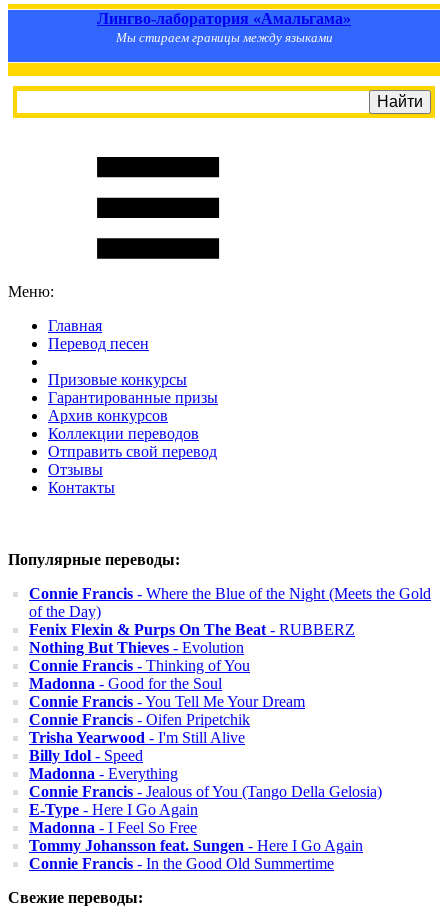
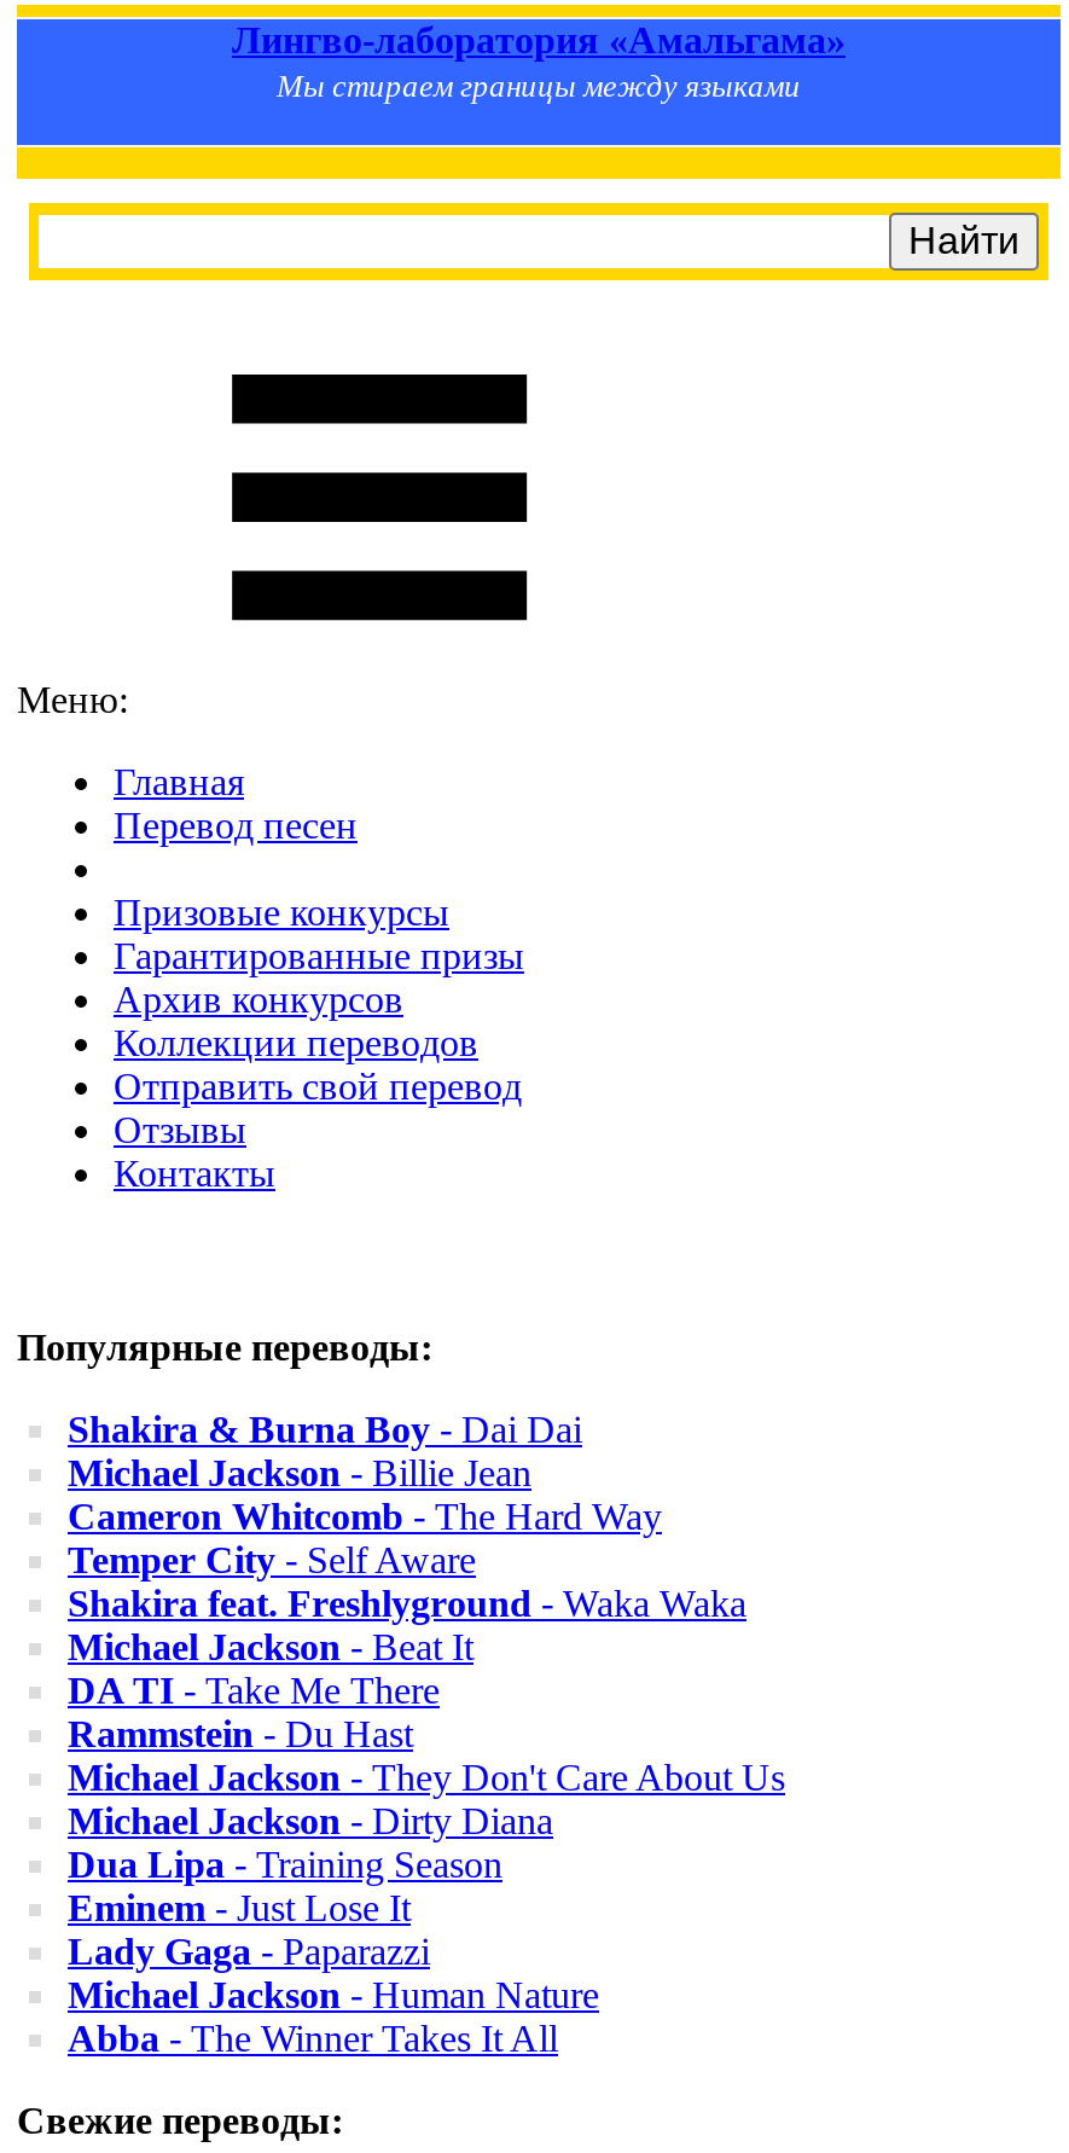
[29,585,431,872] Connie Francis - Where the Blue of the Night (Meets the Gold | of the Day) | Fenix Flexin & Purps On The Beat - RUBBERZ | Nothing But Thieves - Evolution | Connie Francis - Thinking of You | Madonna - Good for the Soul | Connie Francis - You Tell Me Your Dream | Connie Francis - Oifen Pripetchik | Trisha Yearwood - I'm Still Alive | Billy Idol - Speed | Madonna - Everything | Connie Francis - Jealous of You (Tango Della Gelosia) | E-Type - Here I Go Again | Madonna - I Feel So Free | Tommy Johansson feat. Sungen - Here I Go Again | Connie Francis - In the Good Old Summertime -> [68,1409,785,2059] Shakira & Burna Boy - Dai Dai | Michael Jackson - Billie Jean | Cameron Whitcomb - The Hard Way | Temper City - Self Aware | Shakira feat. Freshlyground - Waka Waka | Michael Jackson - Beat It | DA TI - Take Me There | Rammstein - Du Hast | Michael Jackson - They Don't Care About Us | Michael Jackson - Dirty Diana | Dua Lipa - Training Season | Eminem - Just Lose It | Lady Gaga - Paparazzi | Michael Jackson - Human Nature | Abba - The Winner Takes It All

